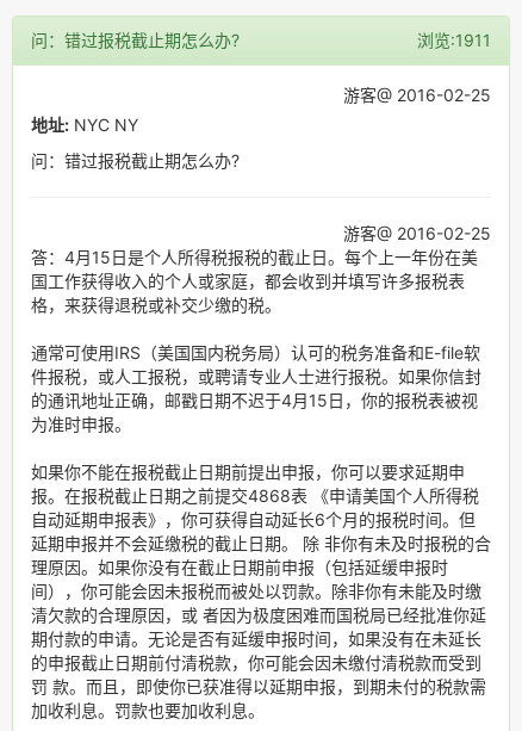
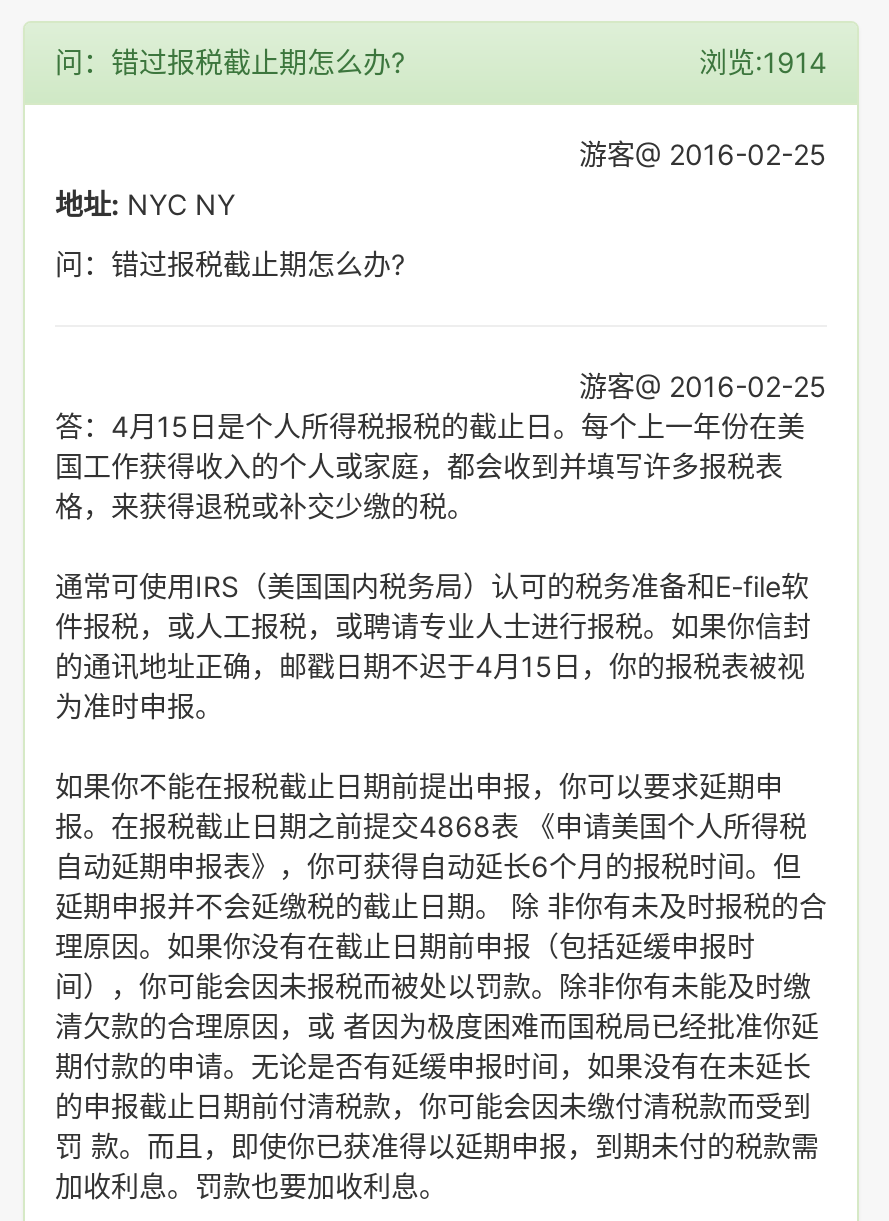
[417,30,491,50] 浏览:1911 -> [699,45,827,79] 浏览:1914

